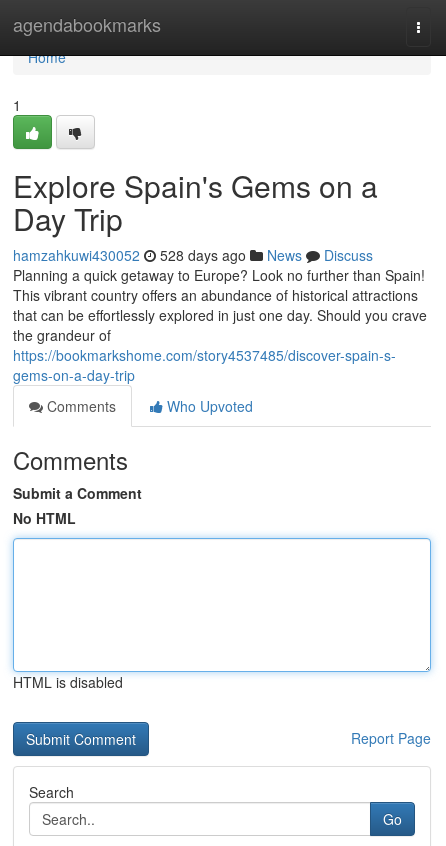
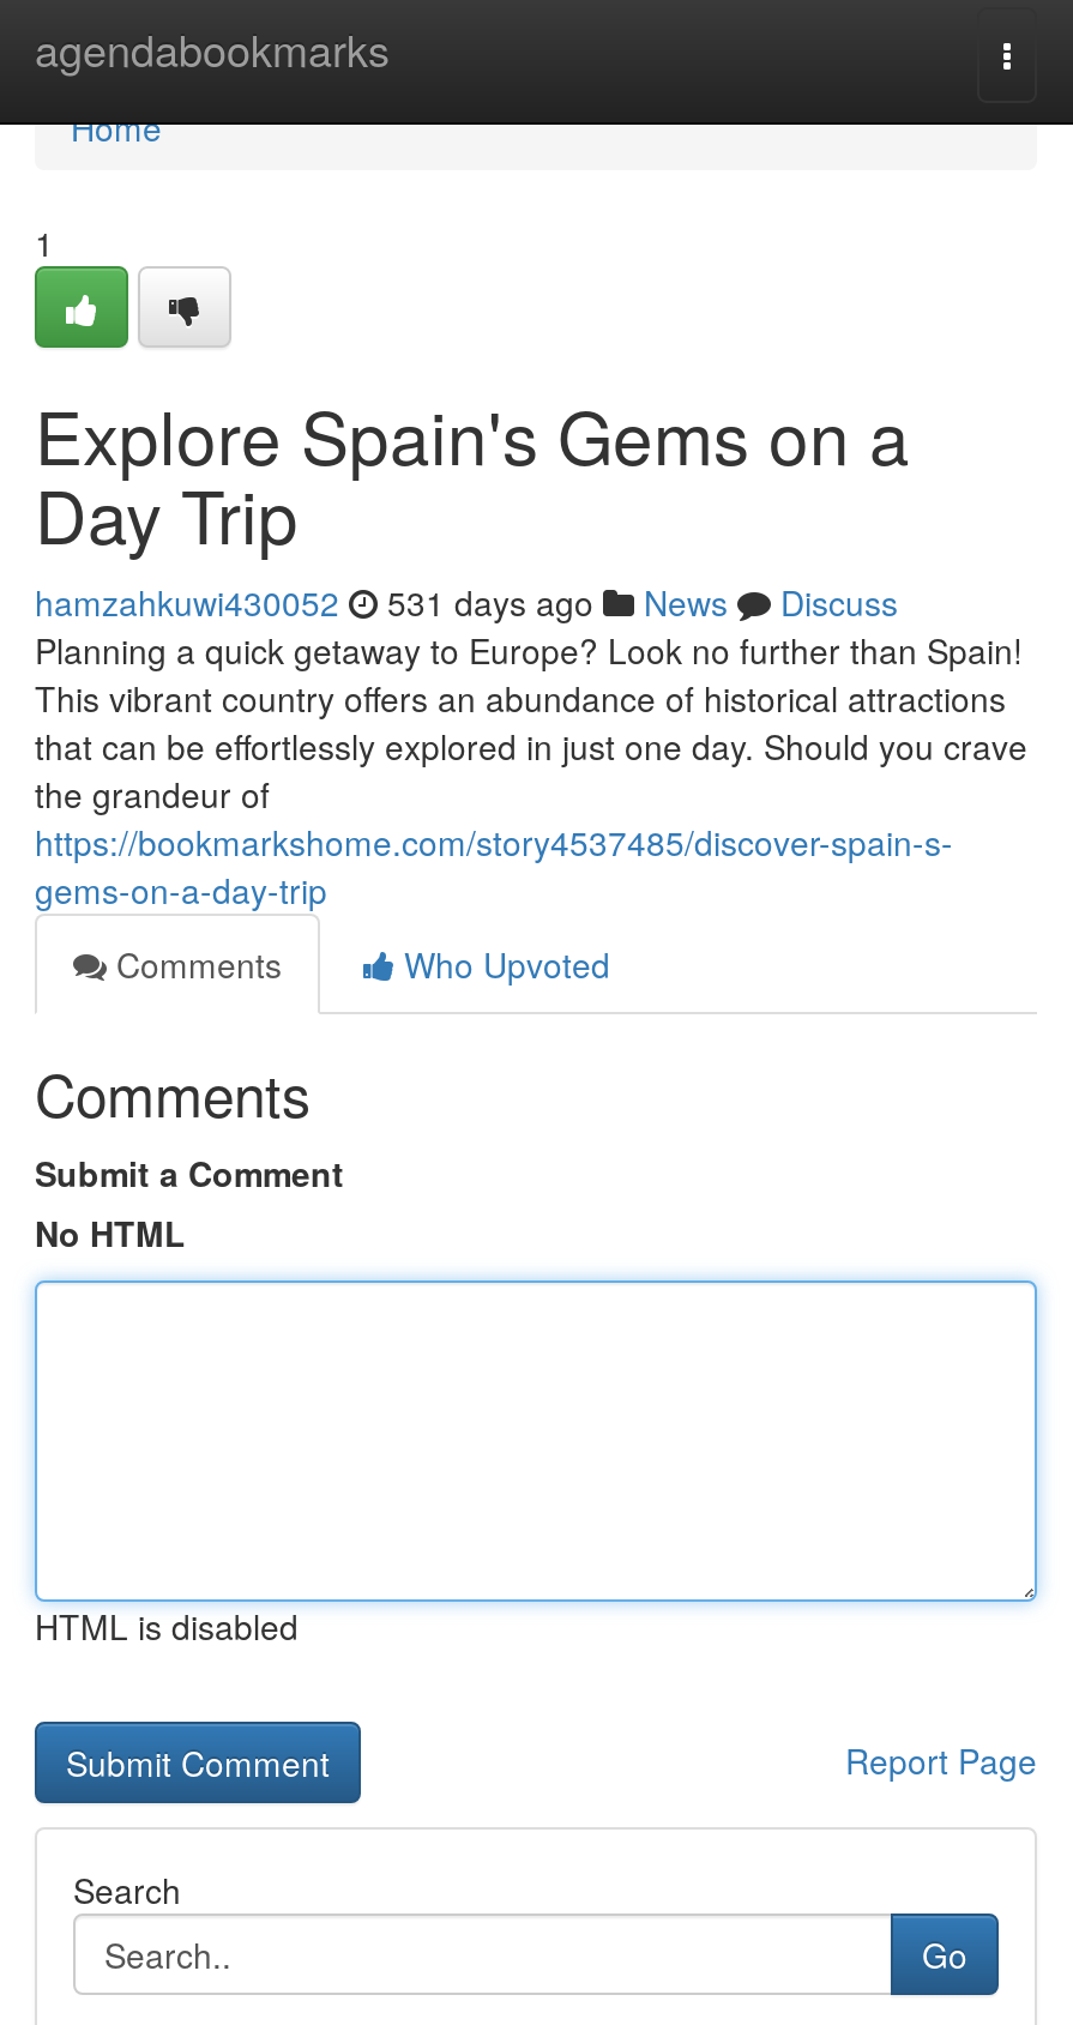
[13,245,373,265] hamzahkuwi430052 528 days ago News Discuss -> [35,578,898,626] hamzahkuwi430052 531 days ago News Discuss

